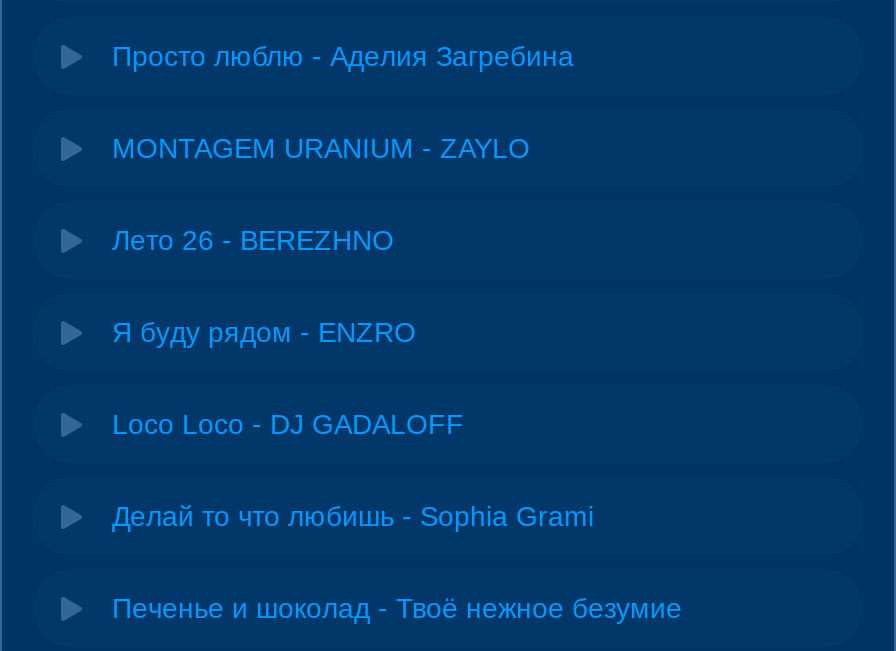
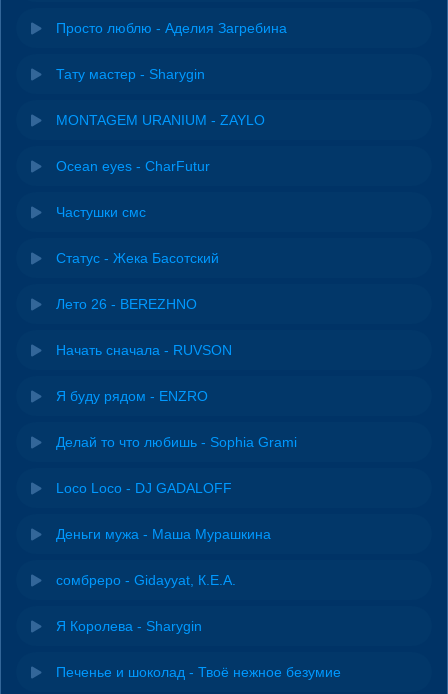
none -> [56,66,205,82] Тату мастер - Sharygin
none -> [56,158,219,266] Ocean eyes - CharFutur | Частушки смс | Статус - Жека Басотский
none -> [56,342,232,358] Начать сначала - RUVSON
moved [112,407,464,439] -> [56,480,232,496]: Loco Loco - DJ GADALOFF
none -> [56,526,271,634] Деньги мужа - Маша Мурашкина | сомбреро - Gidayyat, К.Е.А. | Я Королева - Sharygin

